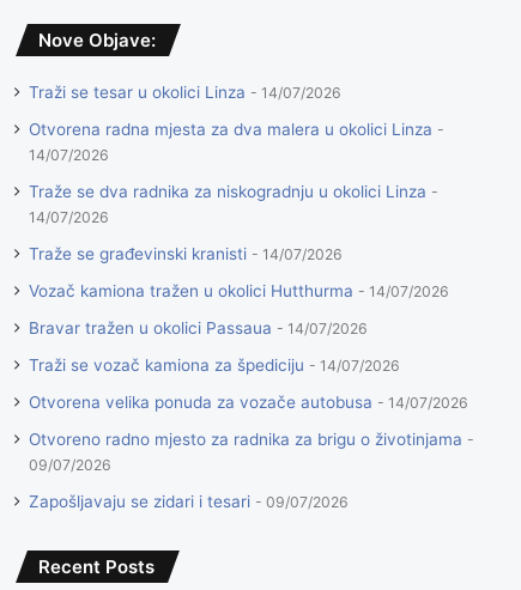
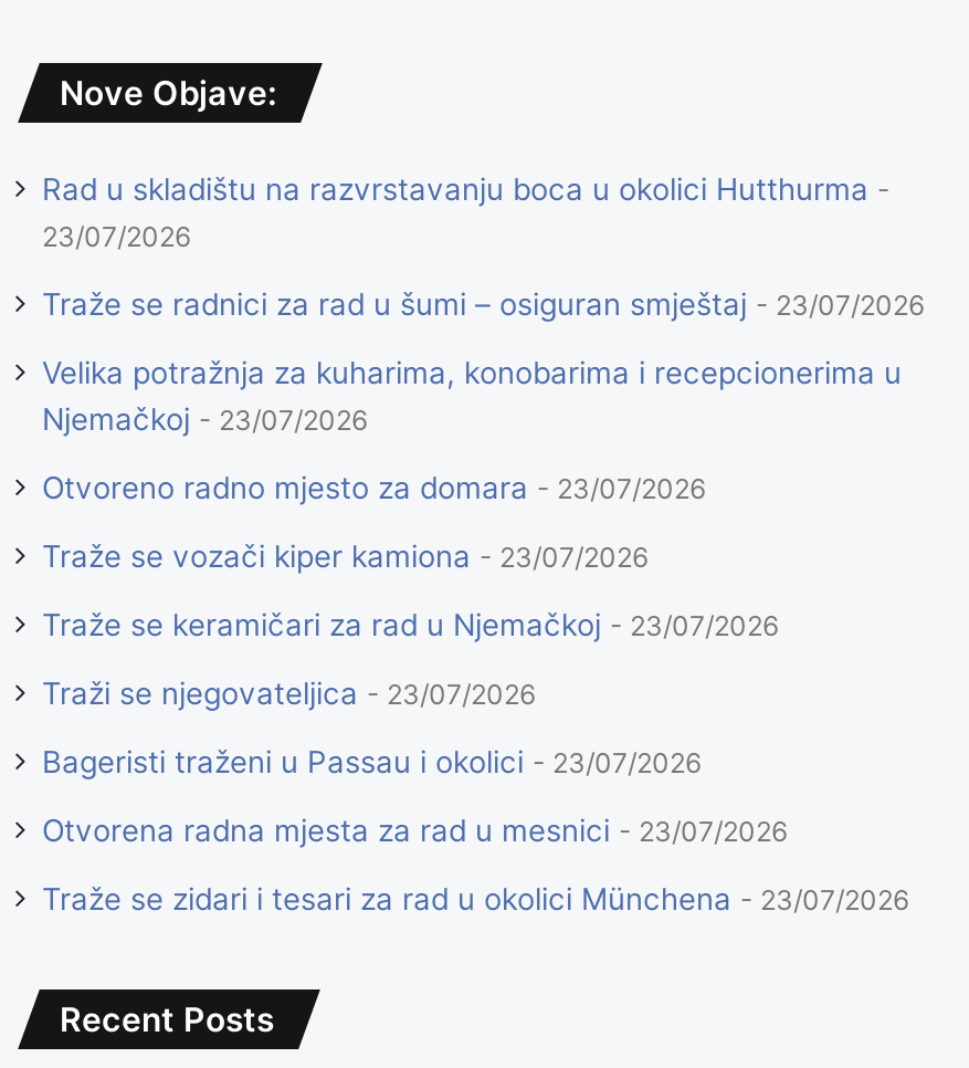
[29,83,341,102] Traži se tesar u okolici Linza | 14/07/2026 -> [42,172,868,254] Rad u skladištu na razvrstavanju boca u okolici Hutthurma | 23/07/2026
[29,120,432,164] Otvorena radna mjesta za dva malera u okolici Linza | 14/07/2026 -> [42,287,926,323] Traže se radnici za rad u šumi – osiguran smještaj | 23/07/2026
[29,182,426,226] Traže se dva radnika za niskogradnju u okolici Linza | 14/07/2026 -> [42,356,902,438] Velika potražnja za kuharima, konobarima i recepcionerima u | Njemačkoj | 23/07/2026
[29,244,343,263] Traže se građevinski kranisti | 14/07/2026 -> [42,471,707,506] Otvoreno radno mjesto za domara | 23/07/2026
[29,281,449,300] Vozač kamiona tražen u okolici Hutthurma | 14/07/2026 -> [42,540,650,575] Traže se vozači kiper kamiona | 23/07/2026
[29,318,368,337] Bravar tražen u okolici Passaua | 14/07/2026 -> [42,608,780,643] Traže se keramičari za rad u Njemačkoj | 23/07/2026
[29,355,400,375] Traži se vozač kamiona za špediciju | 14/07/2026 -> [42,677,537,712] Traži se njegovateljica | 23/07/2026
[29,393,468,412] Otvorena velika ponuda za vozače autobusa | 14/07/2026 -> [42,745,703,781] Bageristi traženi u Passau i okolici | 23/07/2026
[29,430,462,474] Otvoreno radno mjesto za radnika za brigu o životinjama | 09/07/2026 -> [42,814,789,849] Otvorena radna mjesta za rad u mesnici | 23/07/2026
[29,492,349,511] Zapošljavaju se zidari i tesari | 09/07/2026 -> [42,882,910,918] Traže se zidari i tesari za rad u okolici Münchena | 23/07/2026

